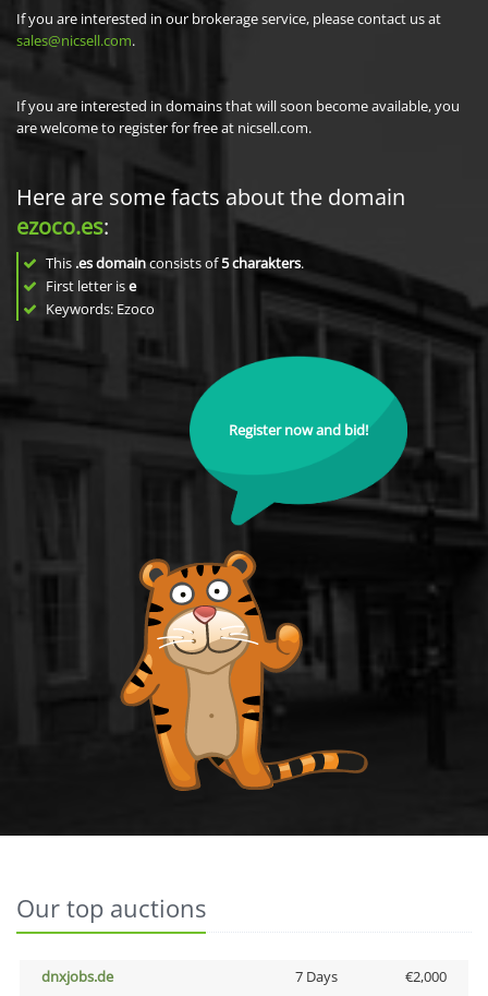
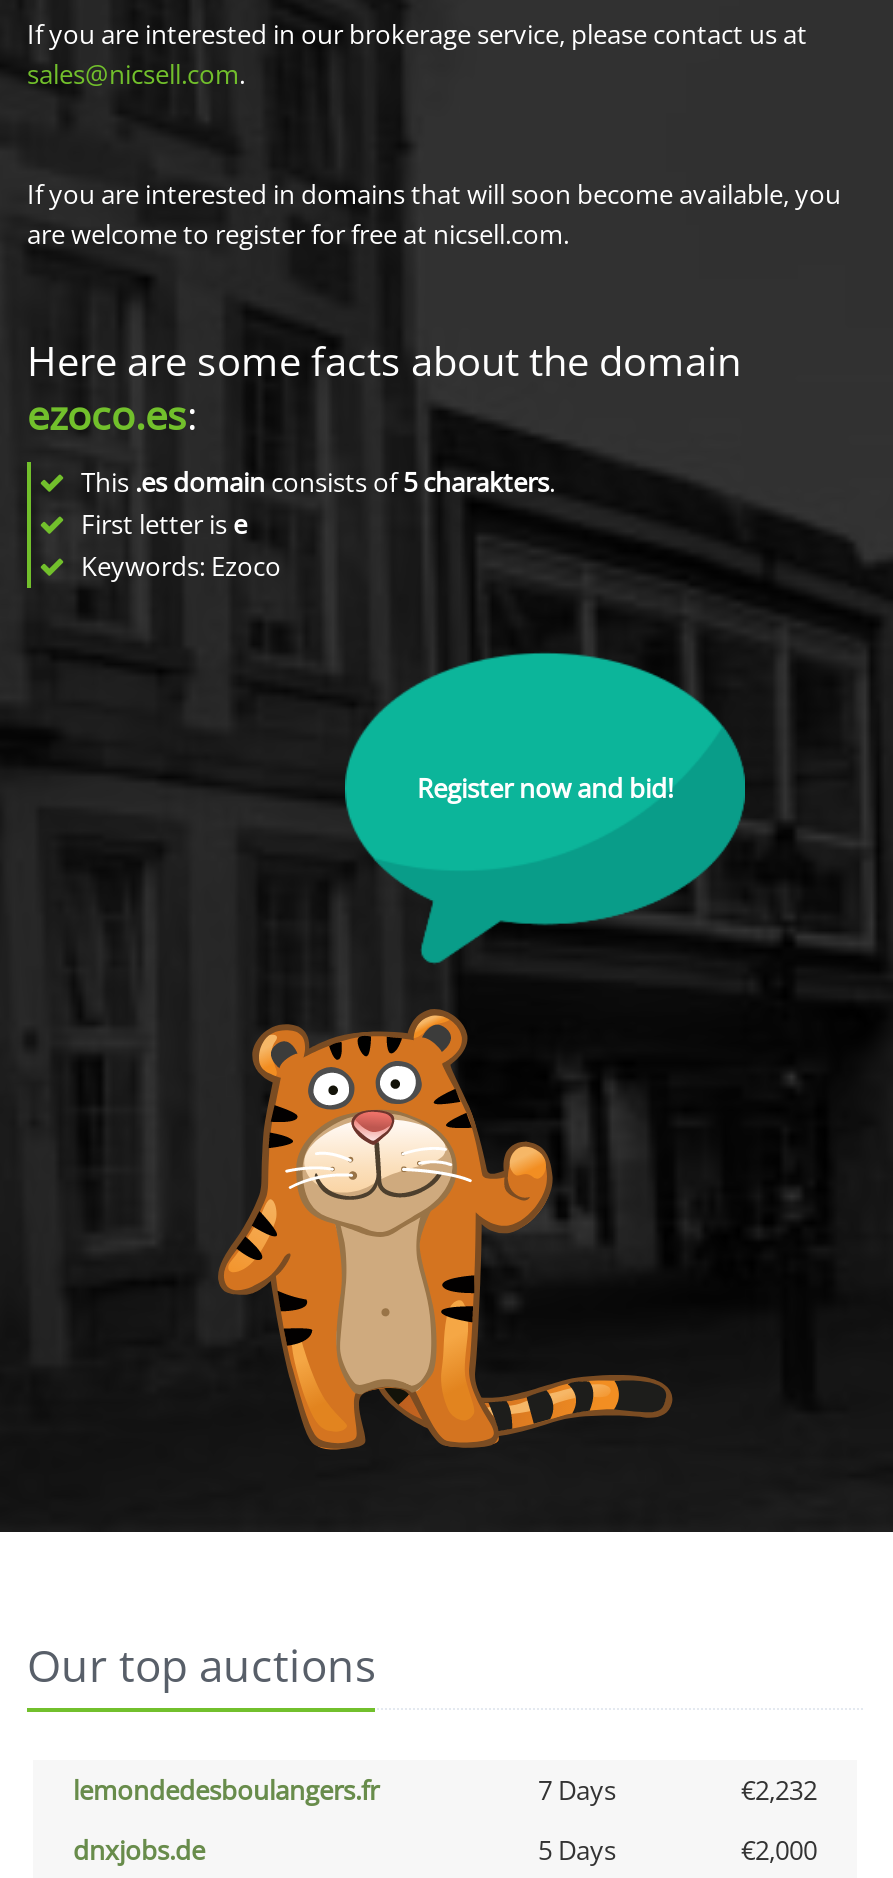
none -> [73,1772,817,1808] lemondedesboulangers.fr | 7 Days | €2,232
[295,967,337,986] 7 Days -> [538,1832,616,1868] 5 Days

